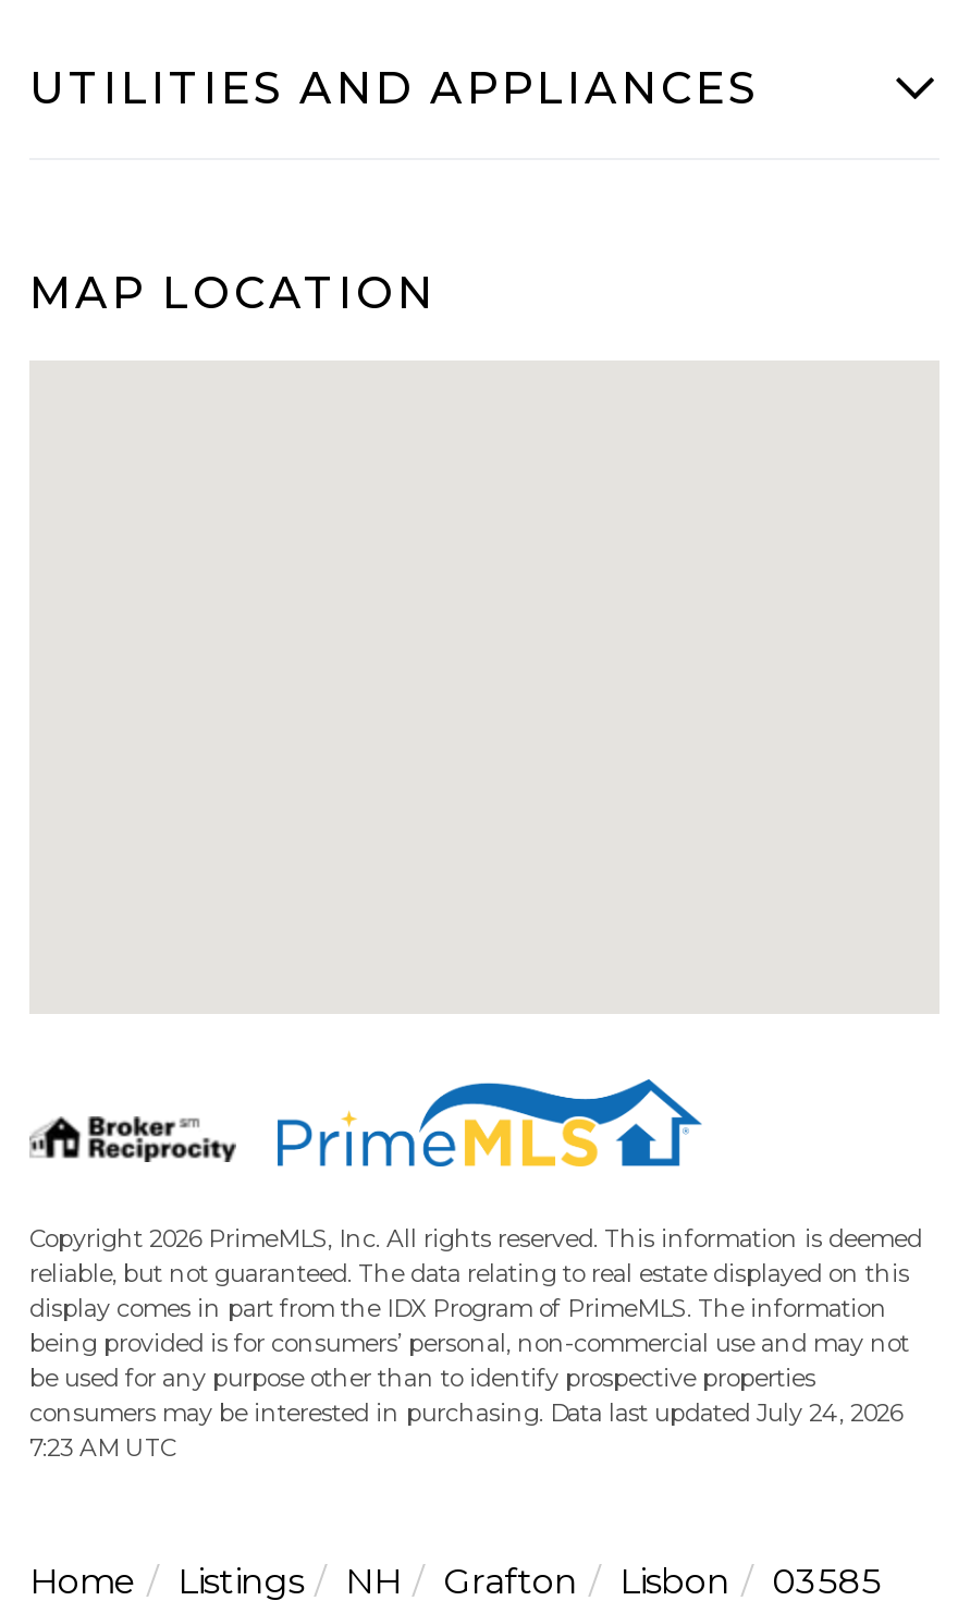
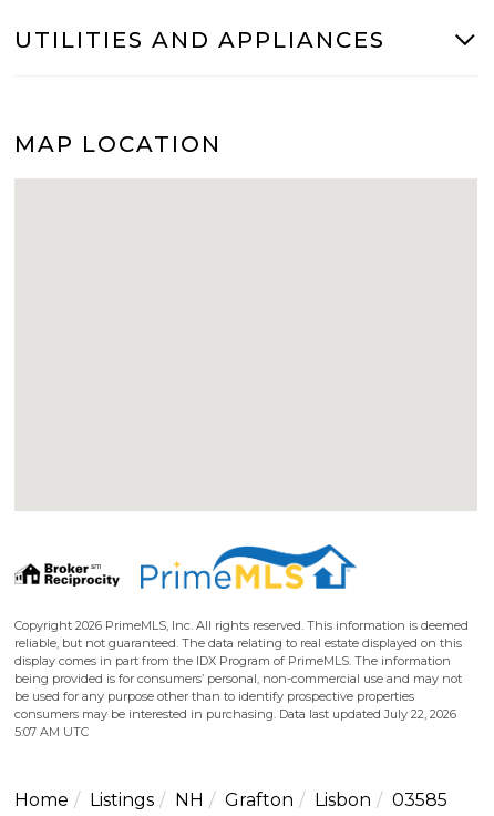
[29,1396,902,1427] consumers may be interested in purchasing. Data last updated July 24, 2026 -> [14,706,456,721] consumers may be interested in purchasing. Data last updated July 22, 2026
[29,1431,175,1462] 7:23 AM UTC -> [14,724,89,739] 5:07 AM UTC

